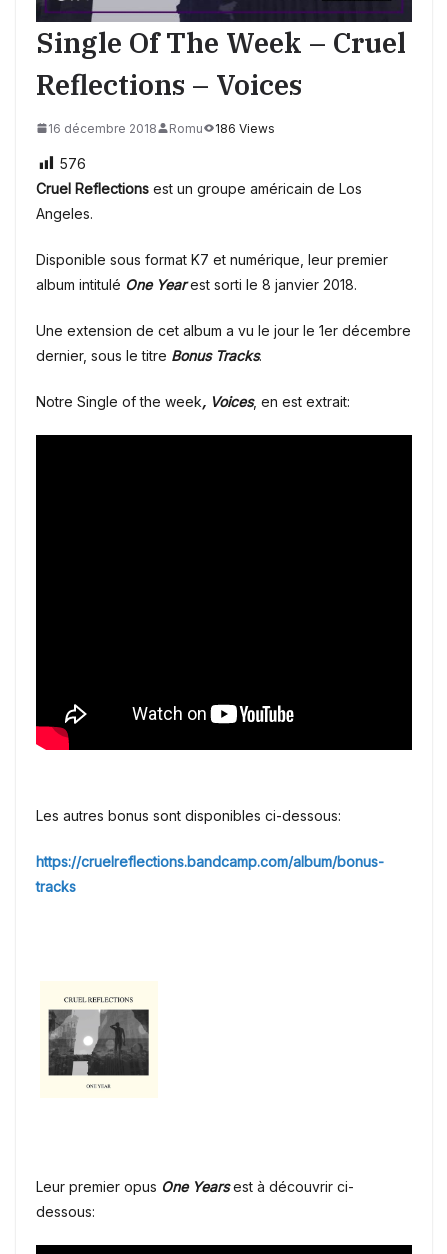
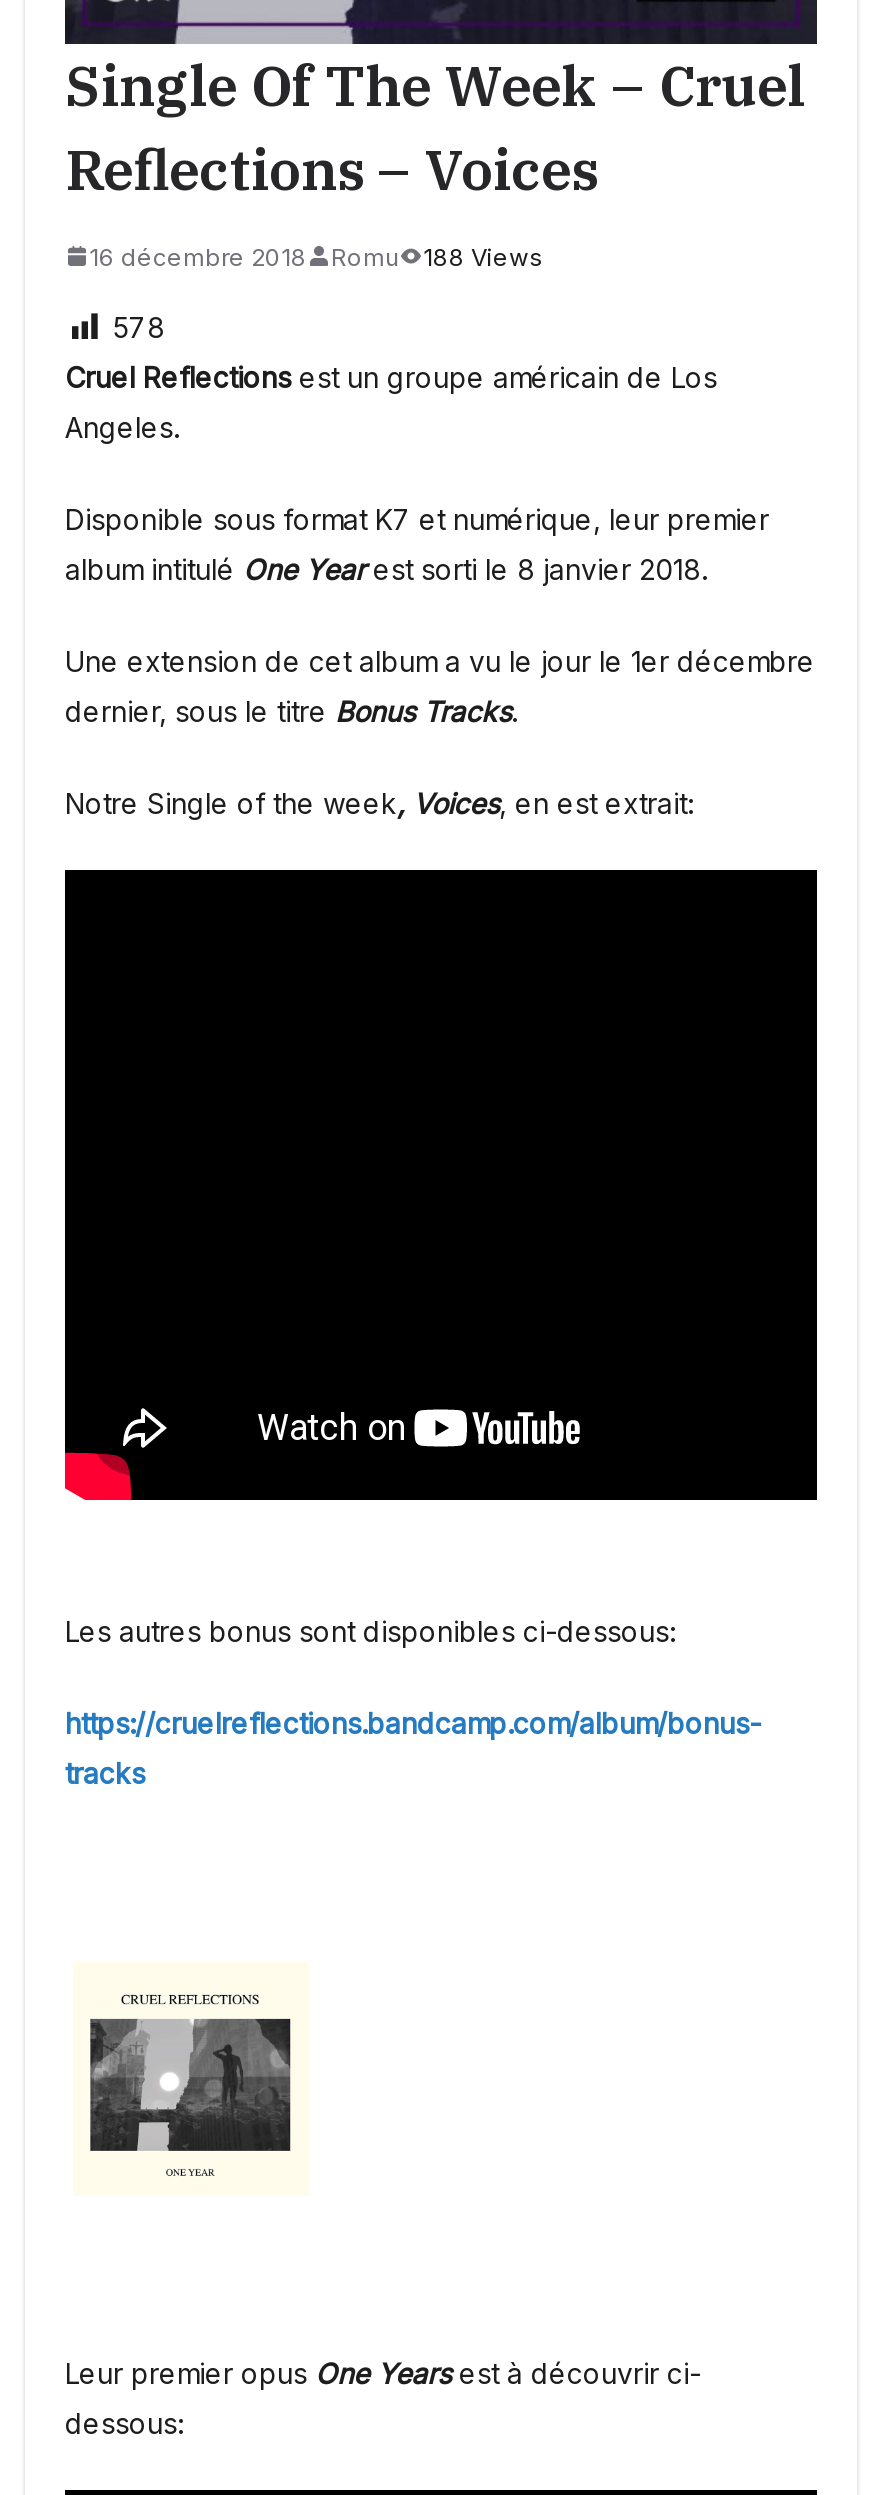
[48,121,275,136] 16 décembre 2018 Romu 186 Views -> [89,241,543,271] 16 décembre 2018 Romu 188 Views
[60,155,86,172] 576 -> [113,309,165,343] 578

